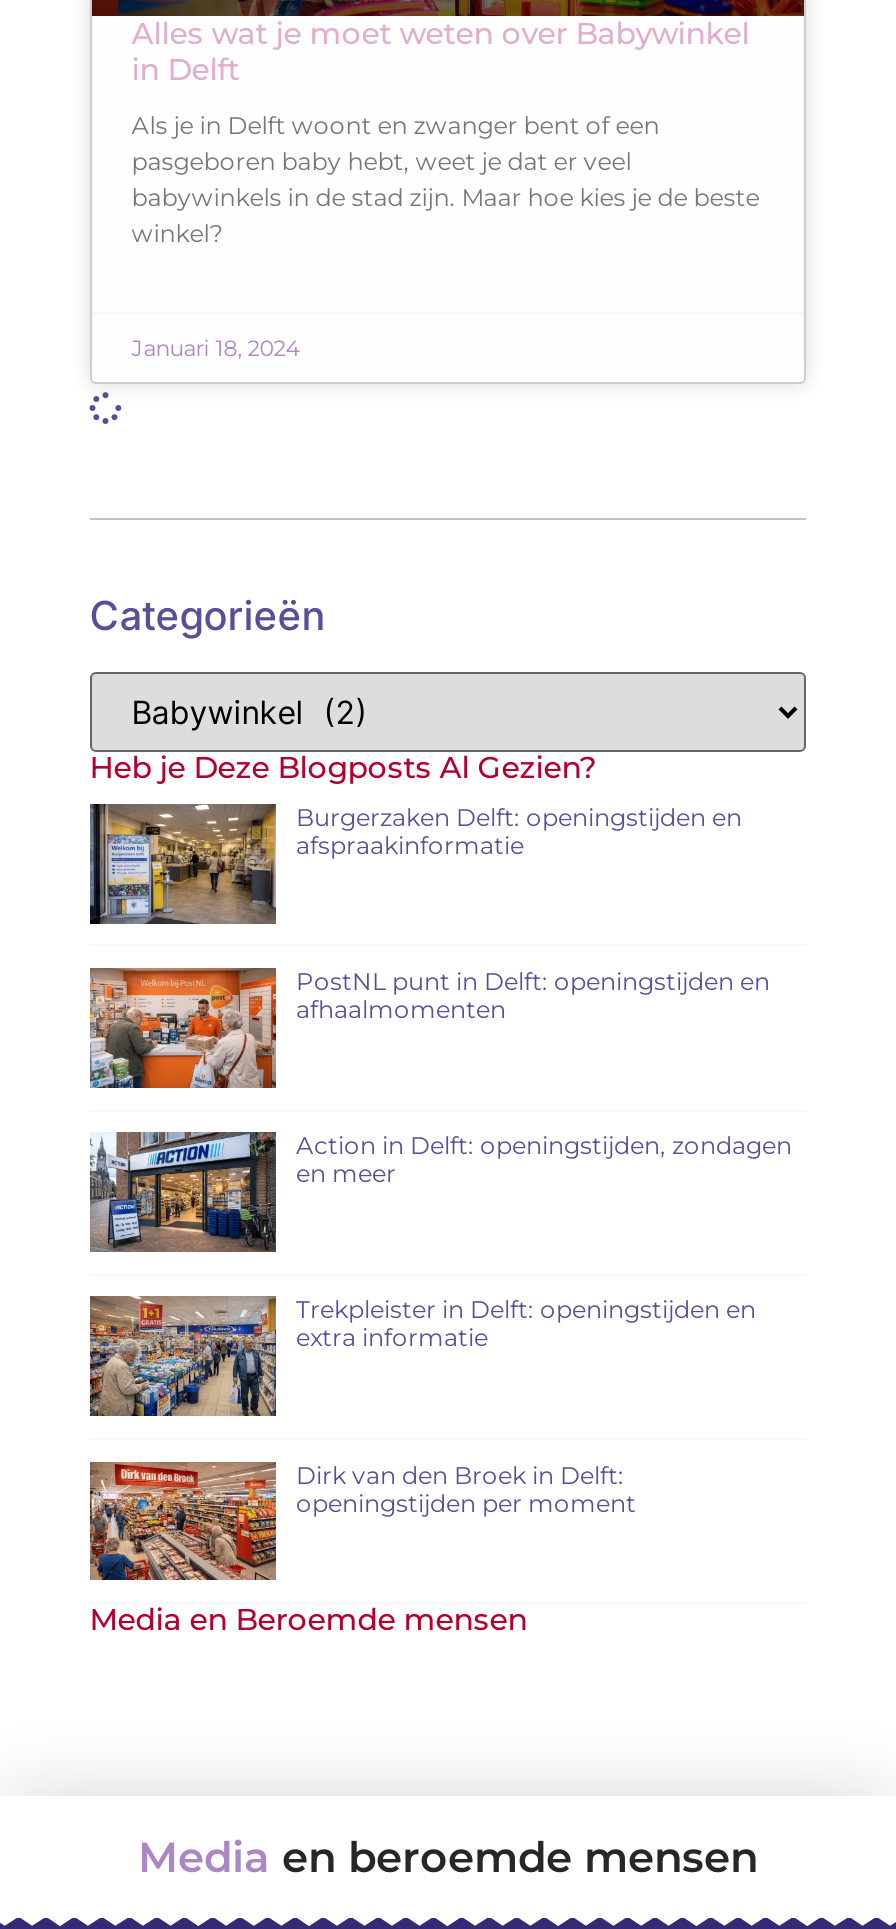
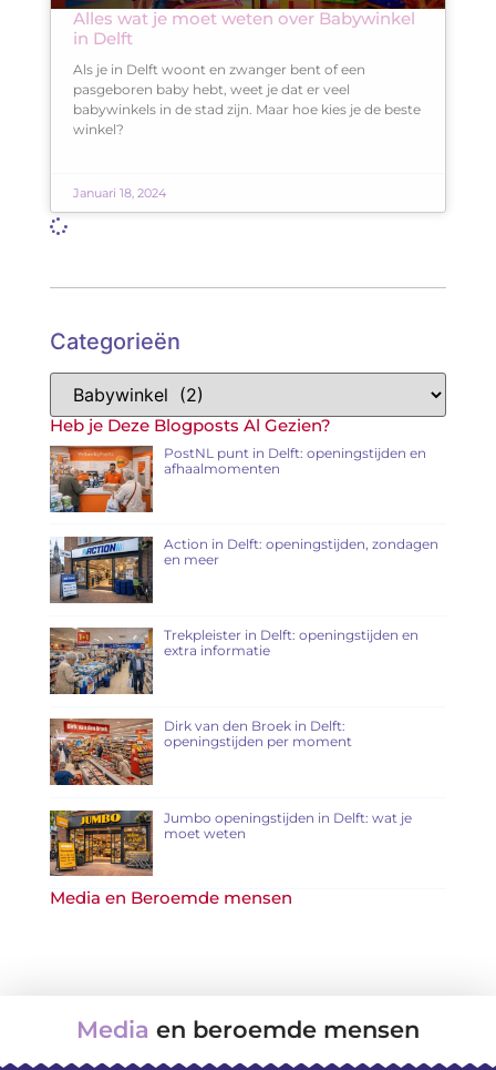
[88,802,742,926] [image] | Burgerzaken Delft: openingstijden en | afspraakinformatie -> none
moved [86,966,792,1517] -> [48,445,438,750]: [image] | PostNL punt in Delft: openingstijden en | afhaalmomenten | ... | Dirk van den Broek in Delft: | openingstijden per moment
moved [86,1460,284,1584] -> [48,719,157,787]: [image]
none -> [49,809,412,877] [image] | Jumbo openingstijden in Delft: wat je | moet weten

